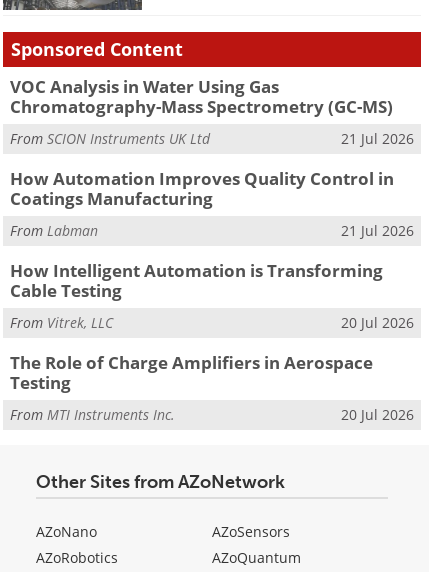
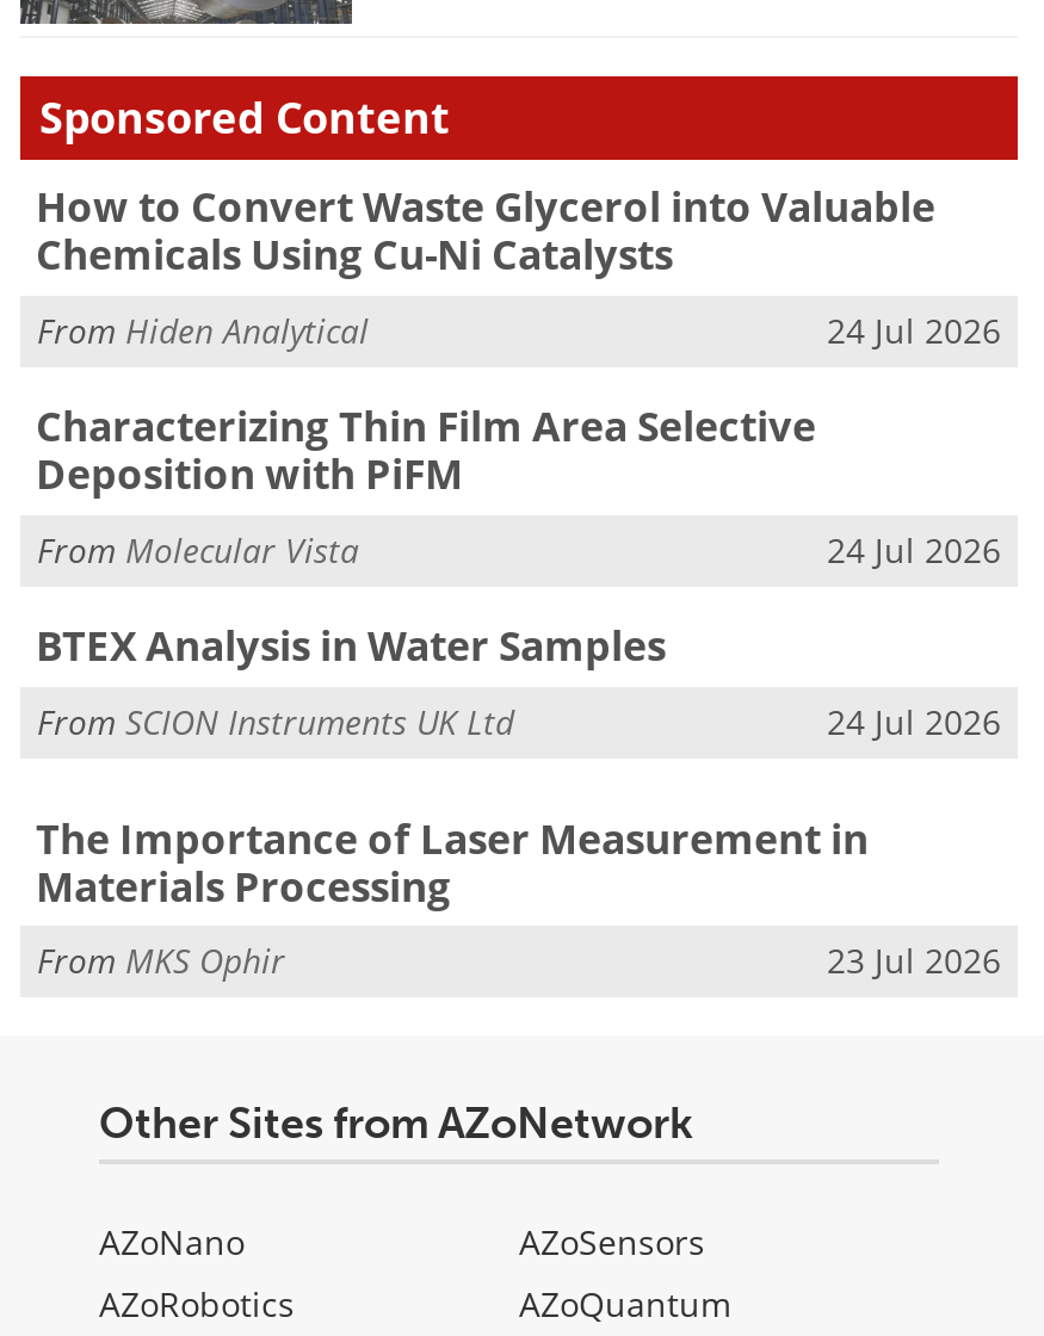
[9,75,392,118] VOC Analysis in Water Using Gas | Chromatography-Mass Spectrometry (GC-MS) -> [36,179,1001,673] How to Convert Waste Glycerol into Valuable | Chemicals Using Cu-Ni Catalysts | From Hiden Analytical | 24 Jul 2026 | Characterizing Thin Film Area Selective | Deposition with PiFM | From Molecular Vista | 24 Jul 2026 | BTEX Analysis in Water Samples
[9,128,414,424] 21 Jul 2026 | How Automation Improves Quality Control in | Coatings Manufacturing | From Labman | 21 Jul 2026 | How Intelligent Automation is Transforming | Cable Testing | From Vitrek, LLC | 20 Jul 2026 | The Role of Charge Amplifiers in Aerospace | Testing | From MTI Instruments Inc. | 20 Jul 2026 -> [36,698,1001,984] 24 Jul 2026 | The Importance of Laser Measurement in | Materials Processing | From MKS Ophir | 23 Jul 2026
moved [10,128,210,147] -> [37,698,514,744]: From SCION Instruments UK Ltd

